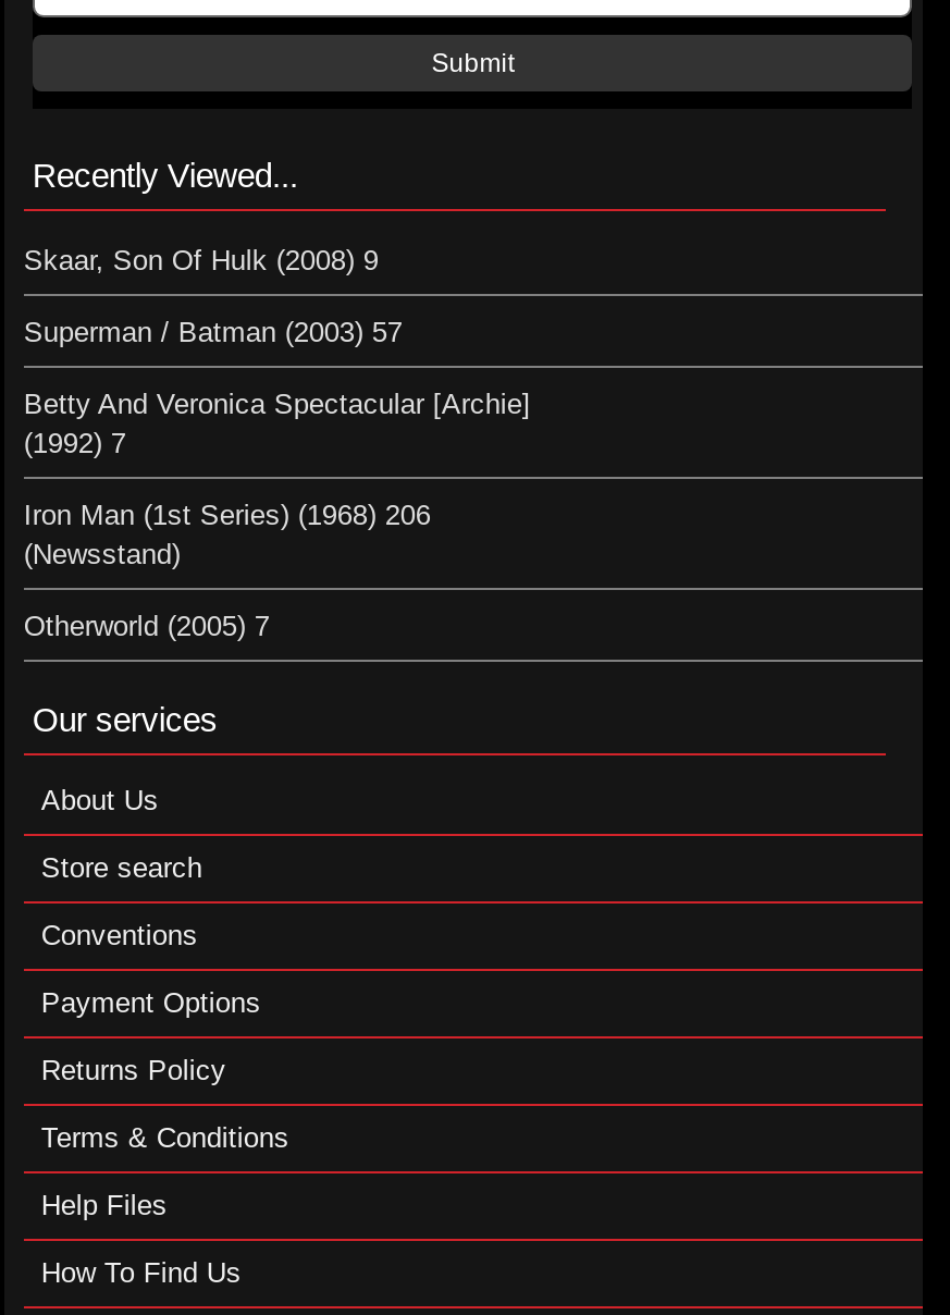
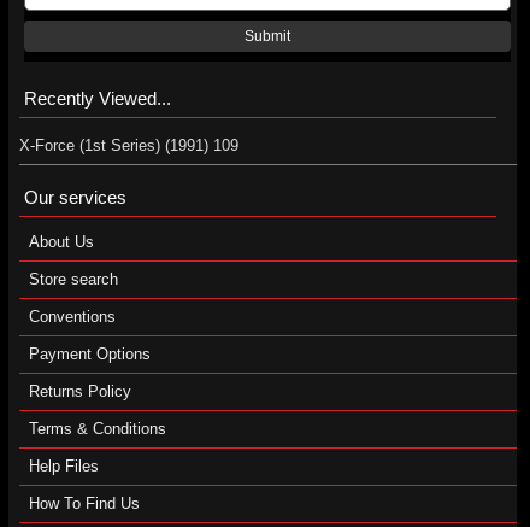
[24,244,531,642] Skaar, Son Of Hulk (2008) 9 | Superman / Batman (2003) 57 | Betty And Veronica Spectacular [Archie] | (1992) 7 | Iron Man (1st Series) (1968) 206 | (Newsstand) | Otherworld (2005) 7 -> [19,136,238,154] X-Force (1st Series) (1991) 109

